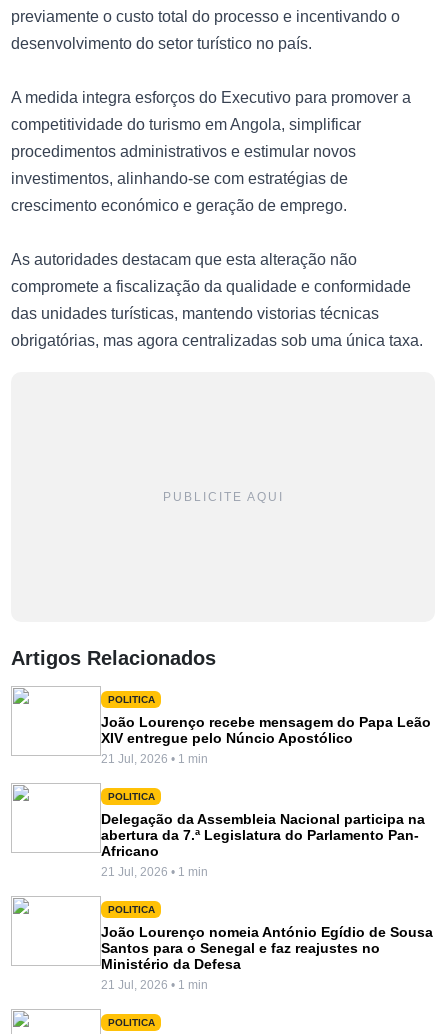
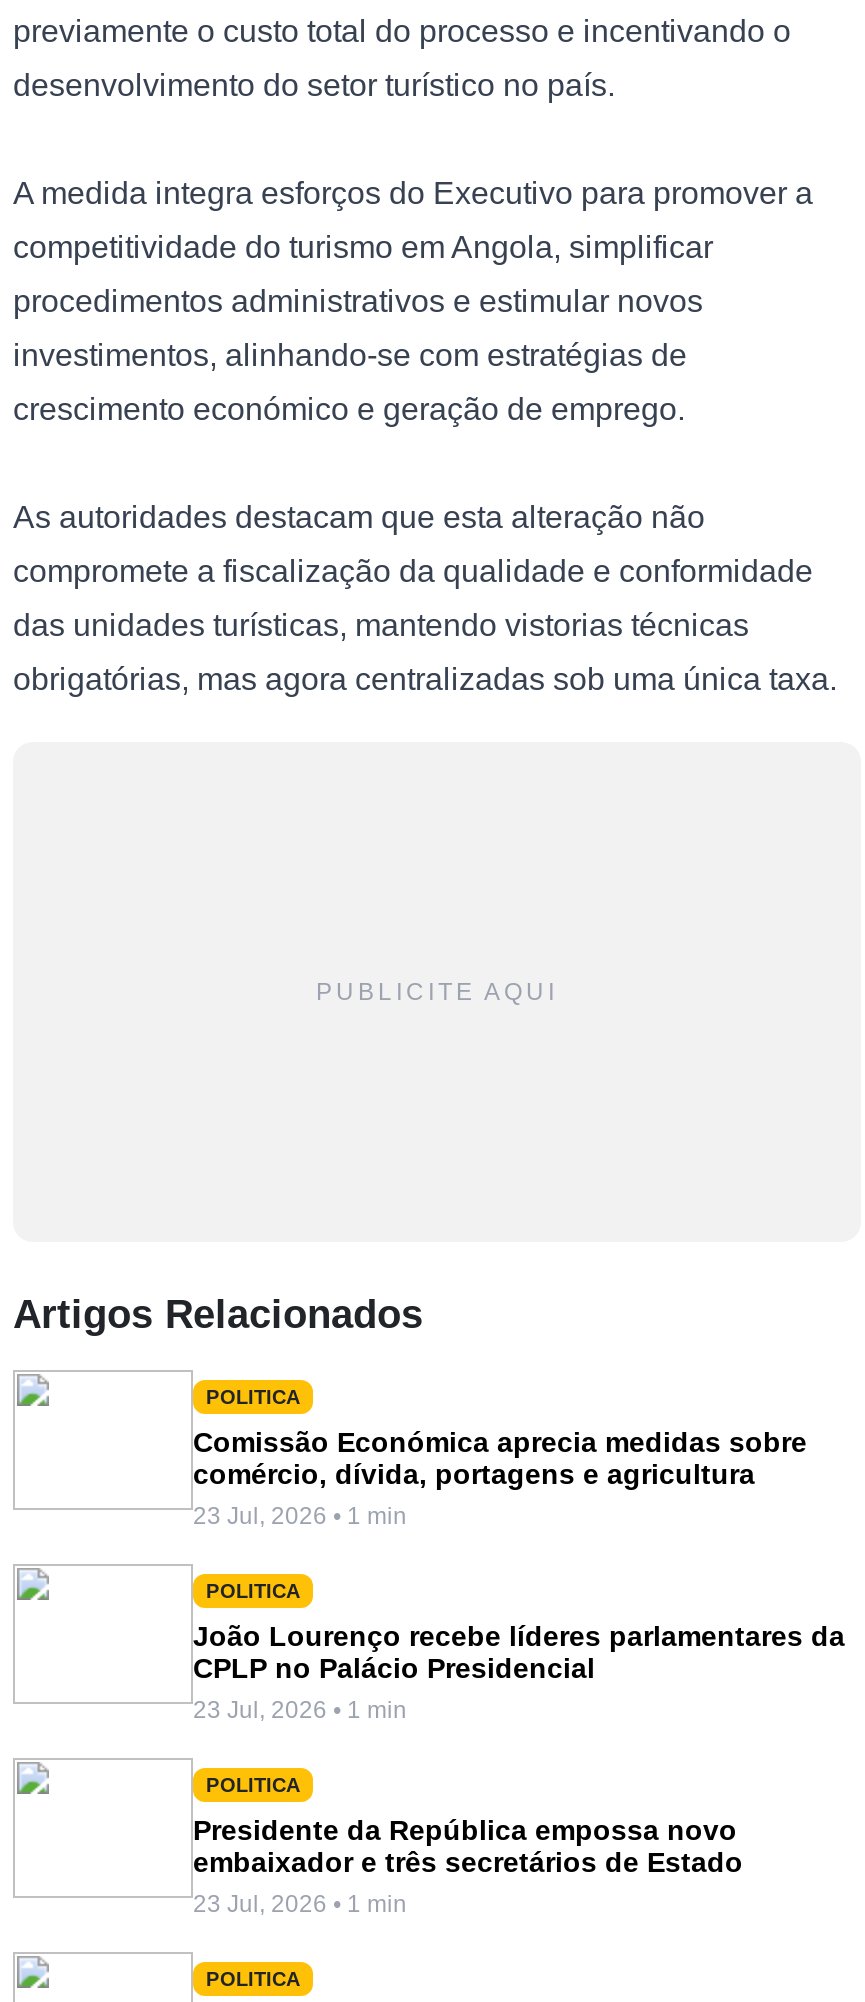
[101,714,431,766] João Lourenço recebe mensagem do Papa Leão | XIV entregue pelo Núncio Apostólico | 21 Jul, 2026 • 1 min -> [193,1426,807,1530] Comissão Económica aprecia medidas sobre | comércio, dívida, portagens e agricultura | 23 Jul, 2026 • 1 min
[101,811,425,879] Delegação da Assembleia Nacional participa na | abertura da 7.ª Legislatura do Parlamento Pan- | Africano | 21 Jul, 2026 • 1 min -> [193,1620,845,1724] João Lourenço recebe líderes parlamentares da | CPLP no Palácio Presidencial | 23 Jul, 2026 • 1 min
[101,924,433,992] João Lourenço nomeia António Egídio de Sousa | Santos para o Senegal e faz reajustes no | Ministério da Defesa | 21 Jul, 2026 • 1 min -> [193,1814,743,1918] Presidente da República empossa novo | embaixador e três secretários de Estado | 23 Jul, 2026 • 1 min

